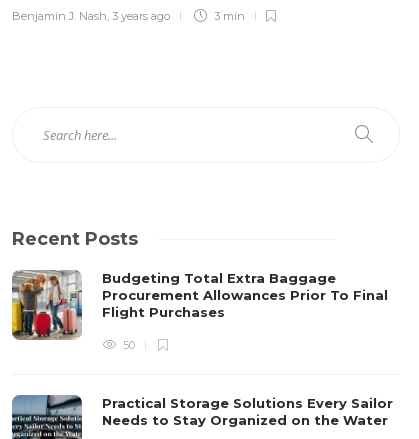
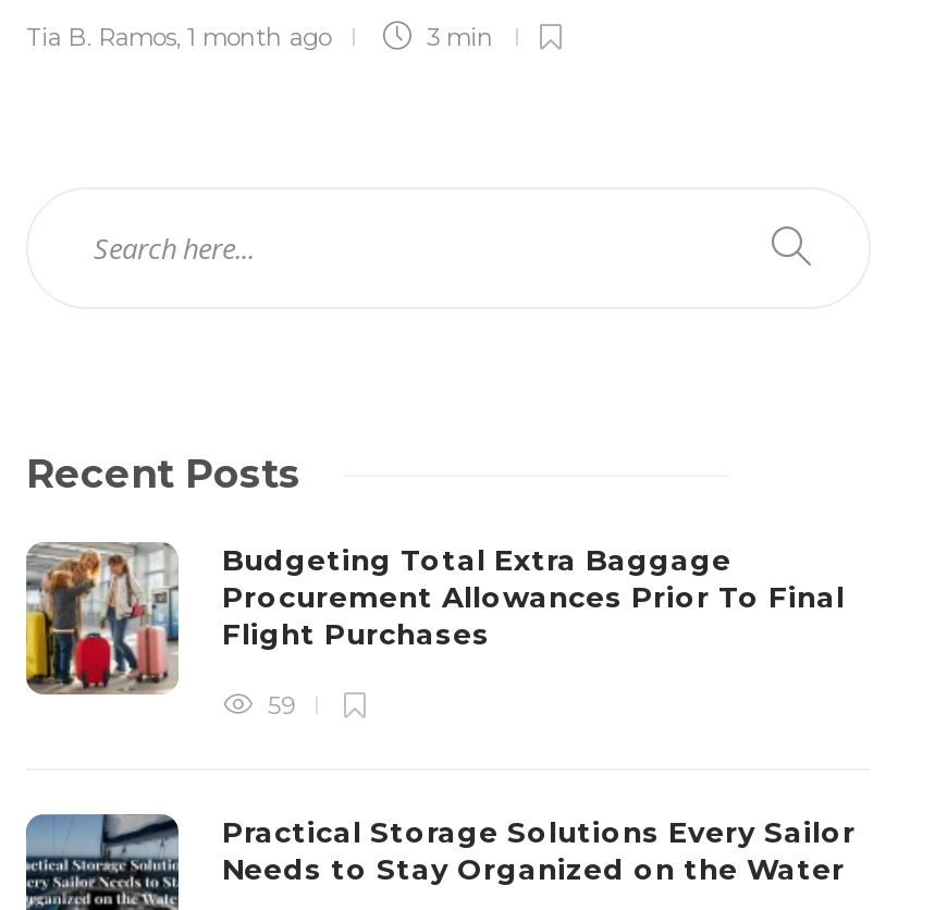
[12,9,170,23] Benjamin J. Nash, 3 years ago -> [26,21,331,52] Tia B. Ramos, 1 month ago
[120,338,135,352] 50 -> [261,690,294,720] 59

